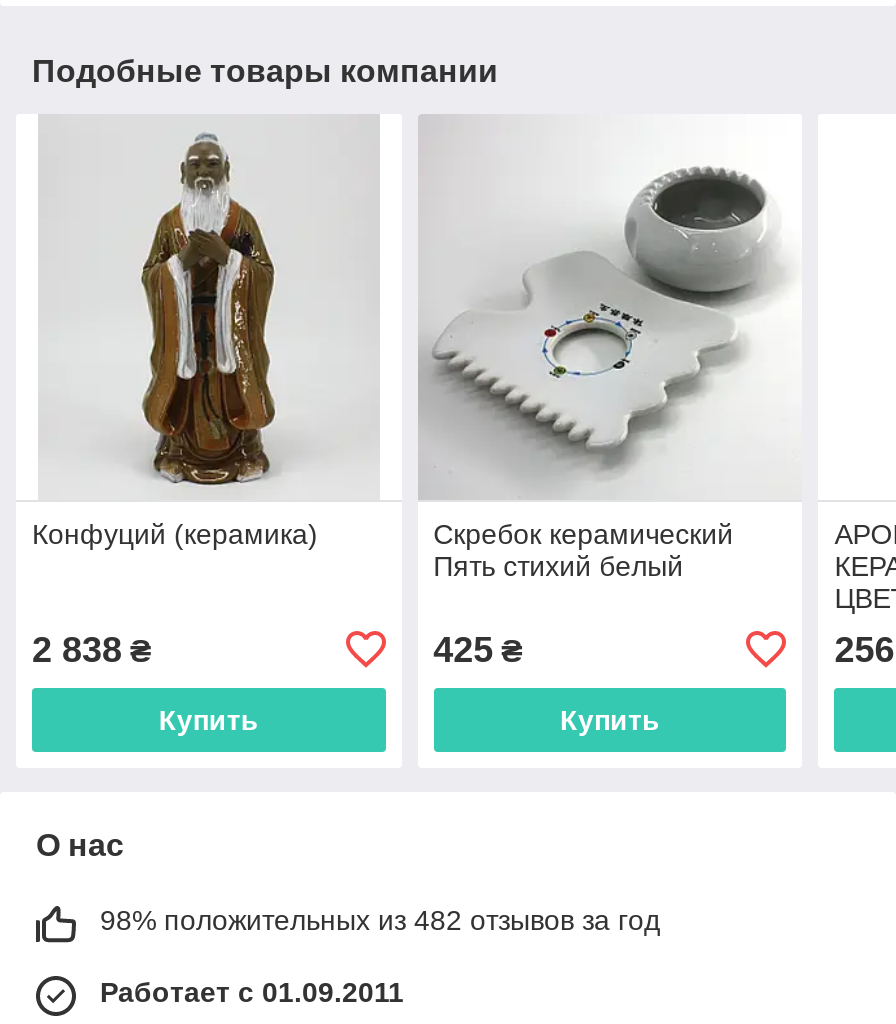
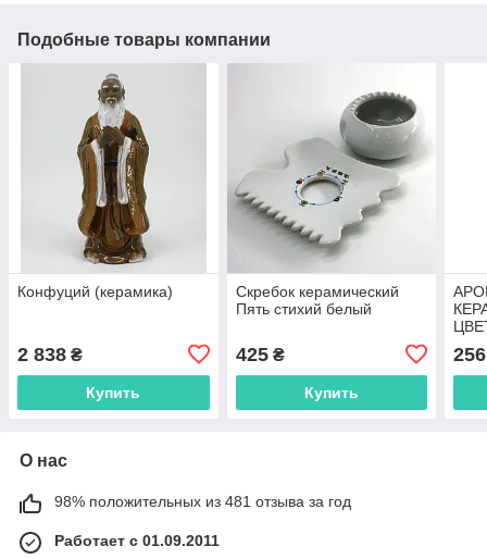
[100,904,660,936] 98% положительных из 482 отзывов за год -> [54,492,351,510] 98% положительных из 481 отзыва за год

